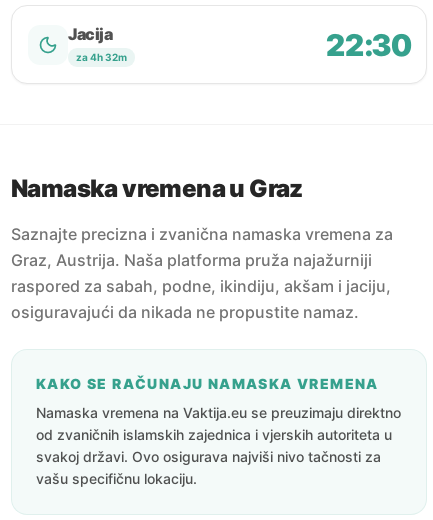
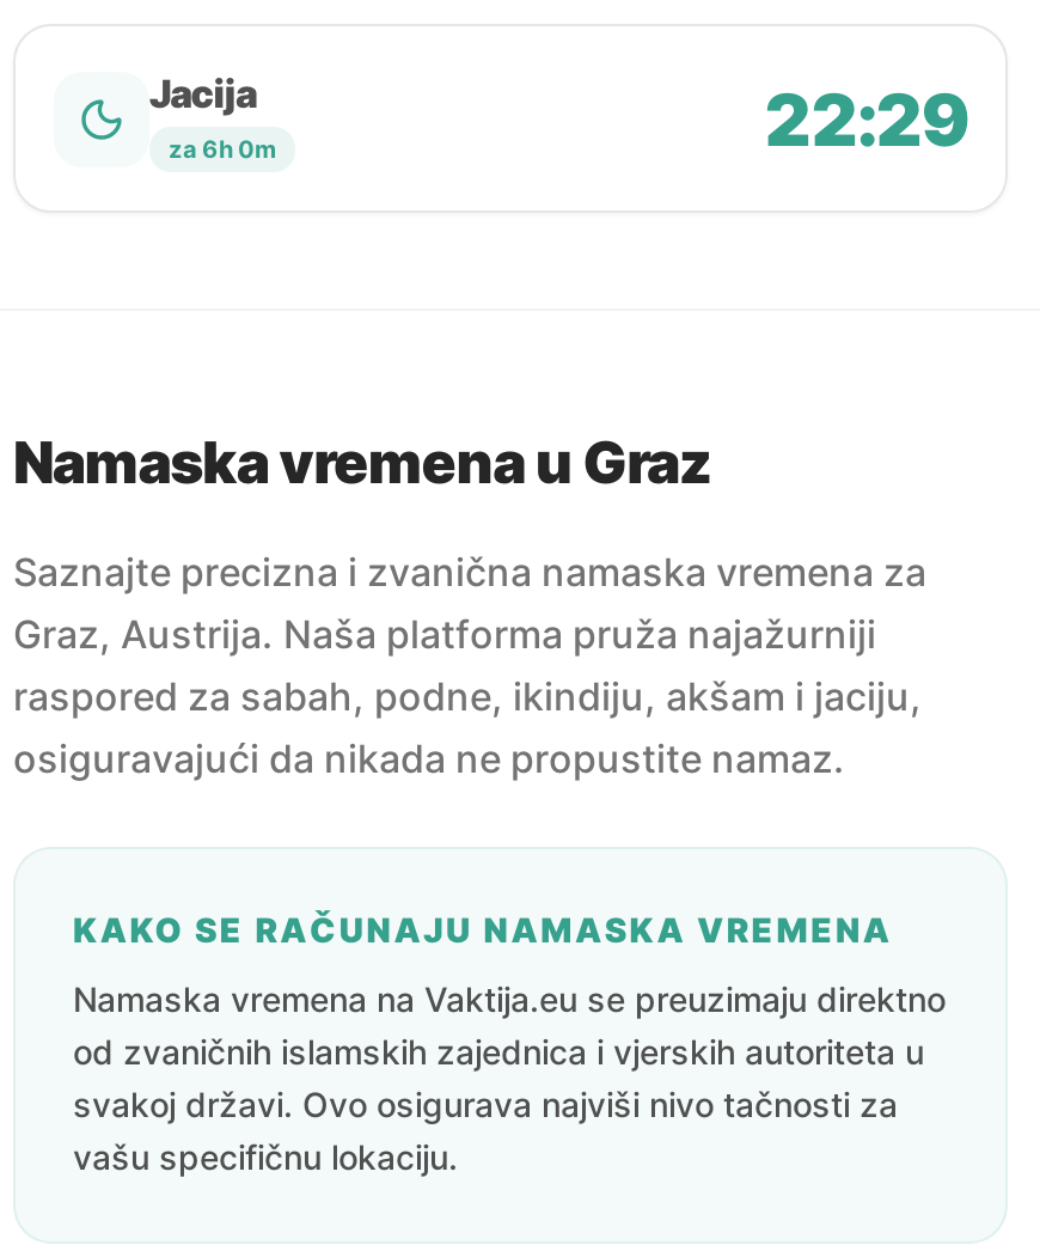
[324,26,410,62] 22:30 -> [763,75,967,161] 22:29
[76,51,127,63] za 4h 32m -> [169,134,276,163] za 6h 0m

